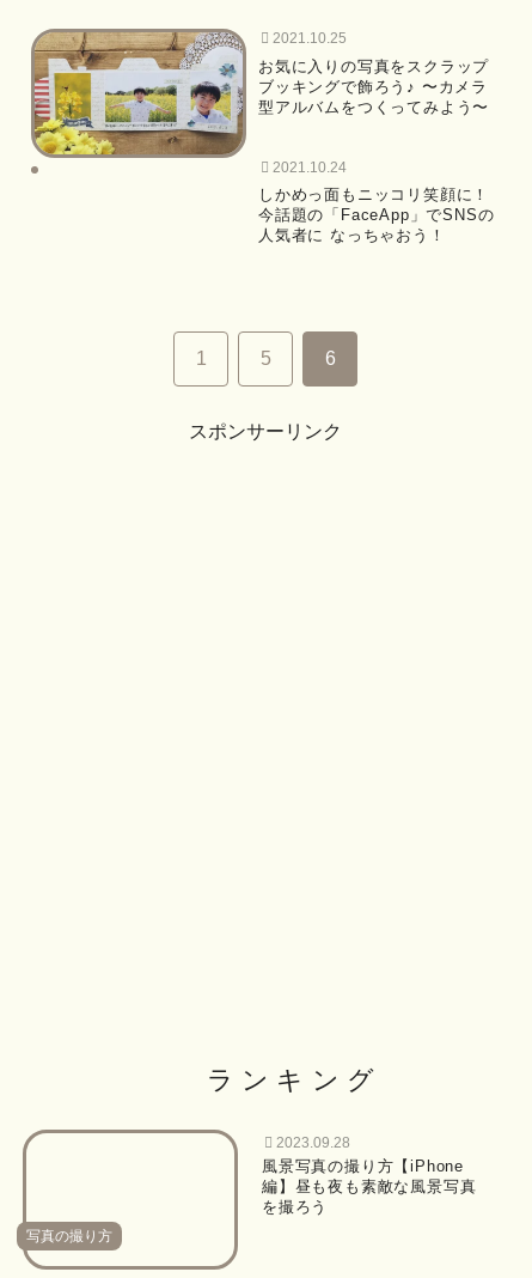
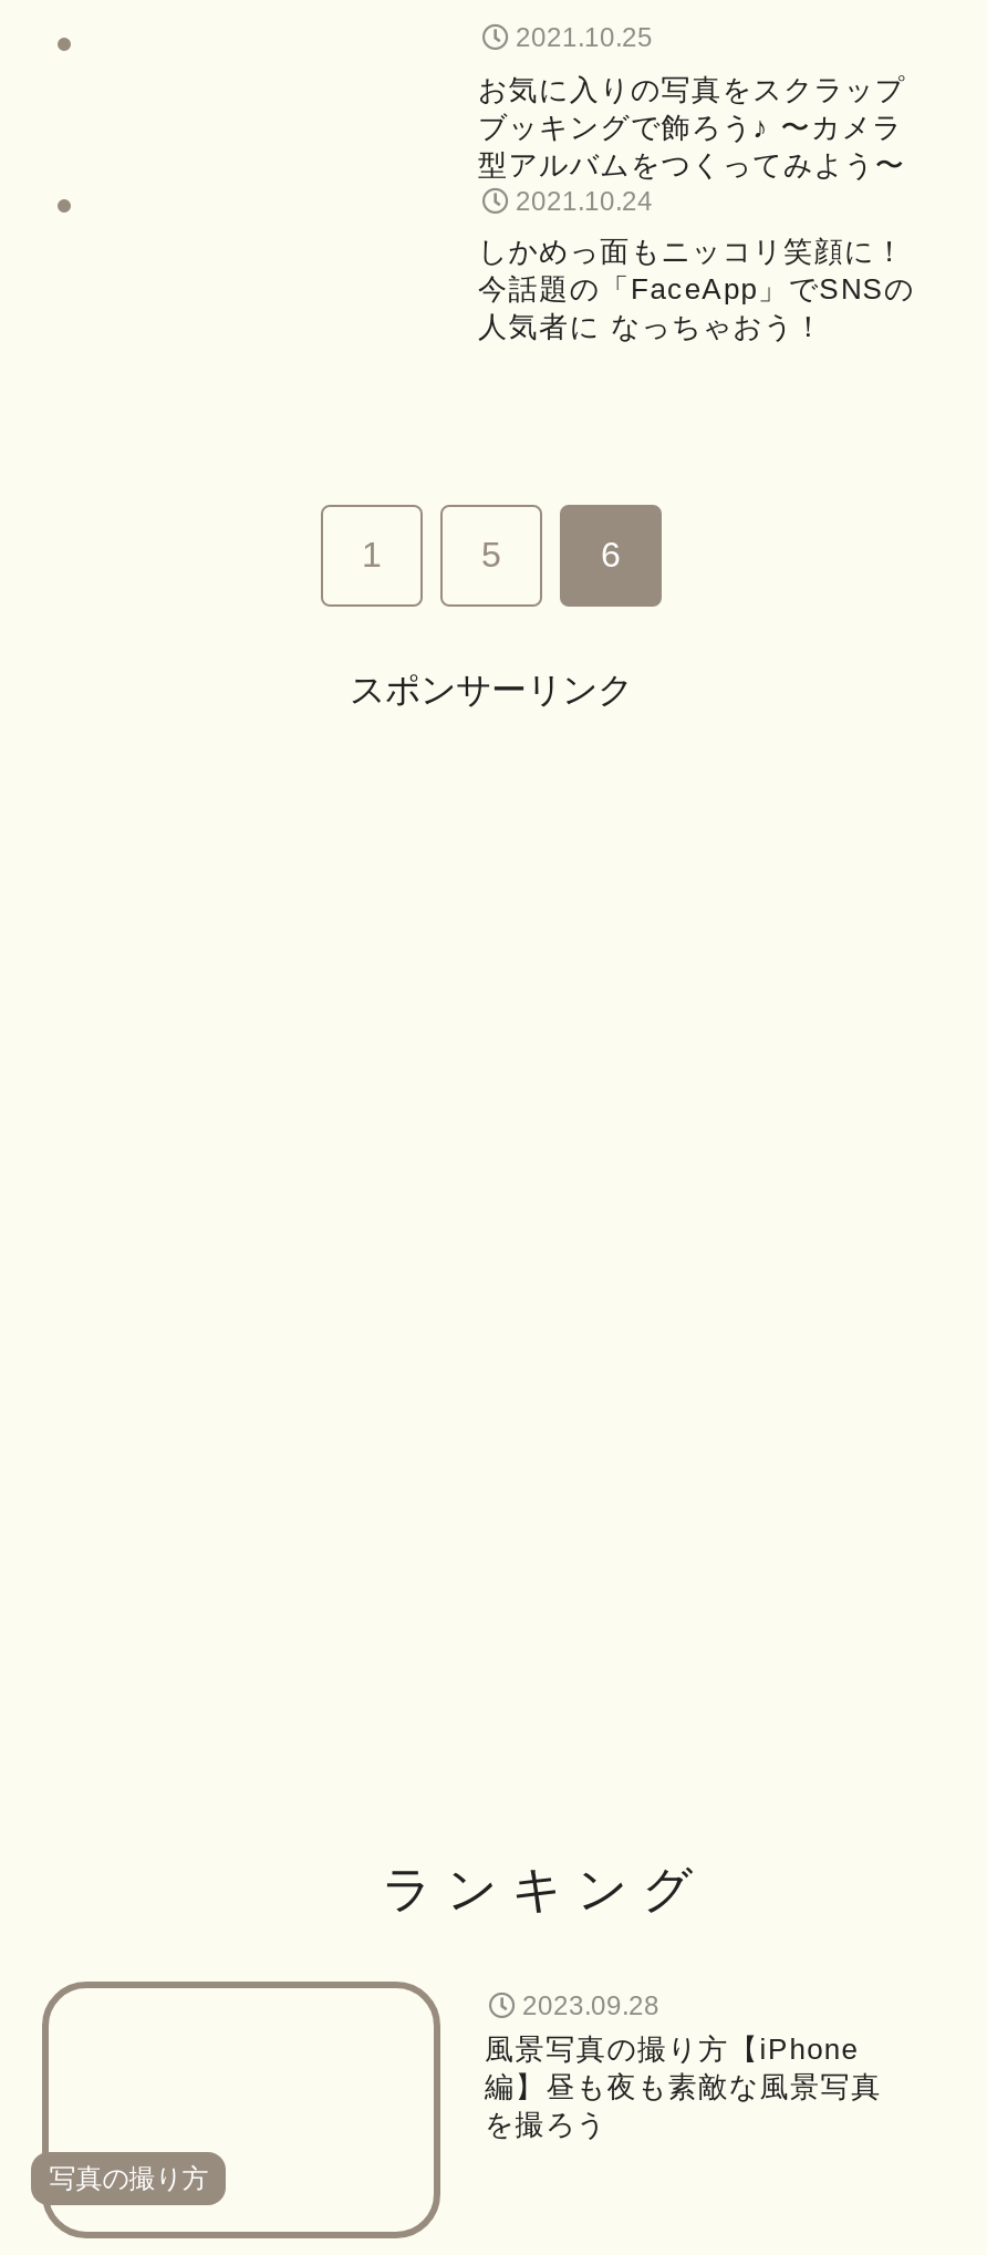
[30,28,247,159] [image] -> none

